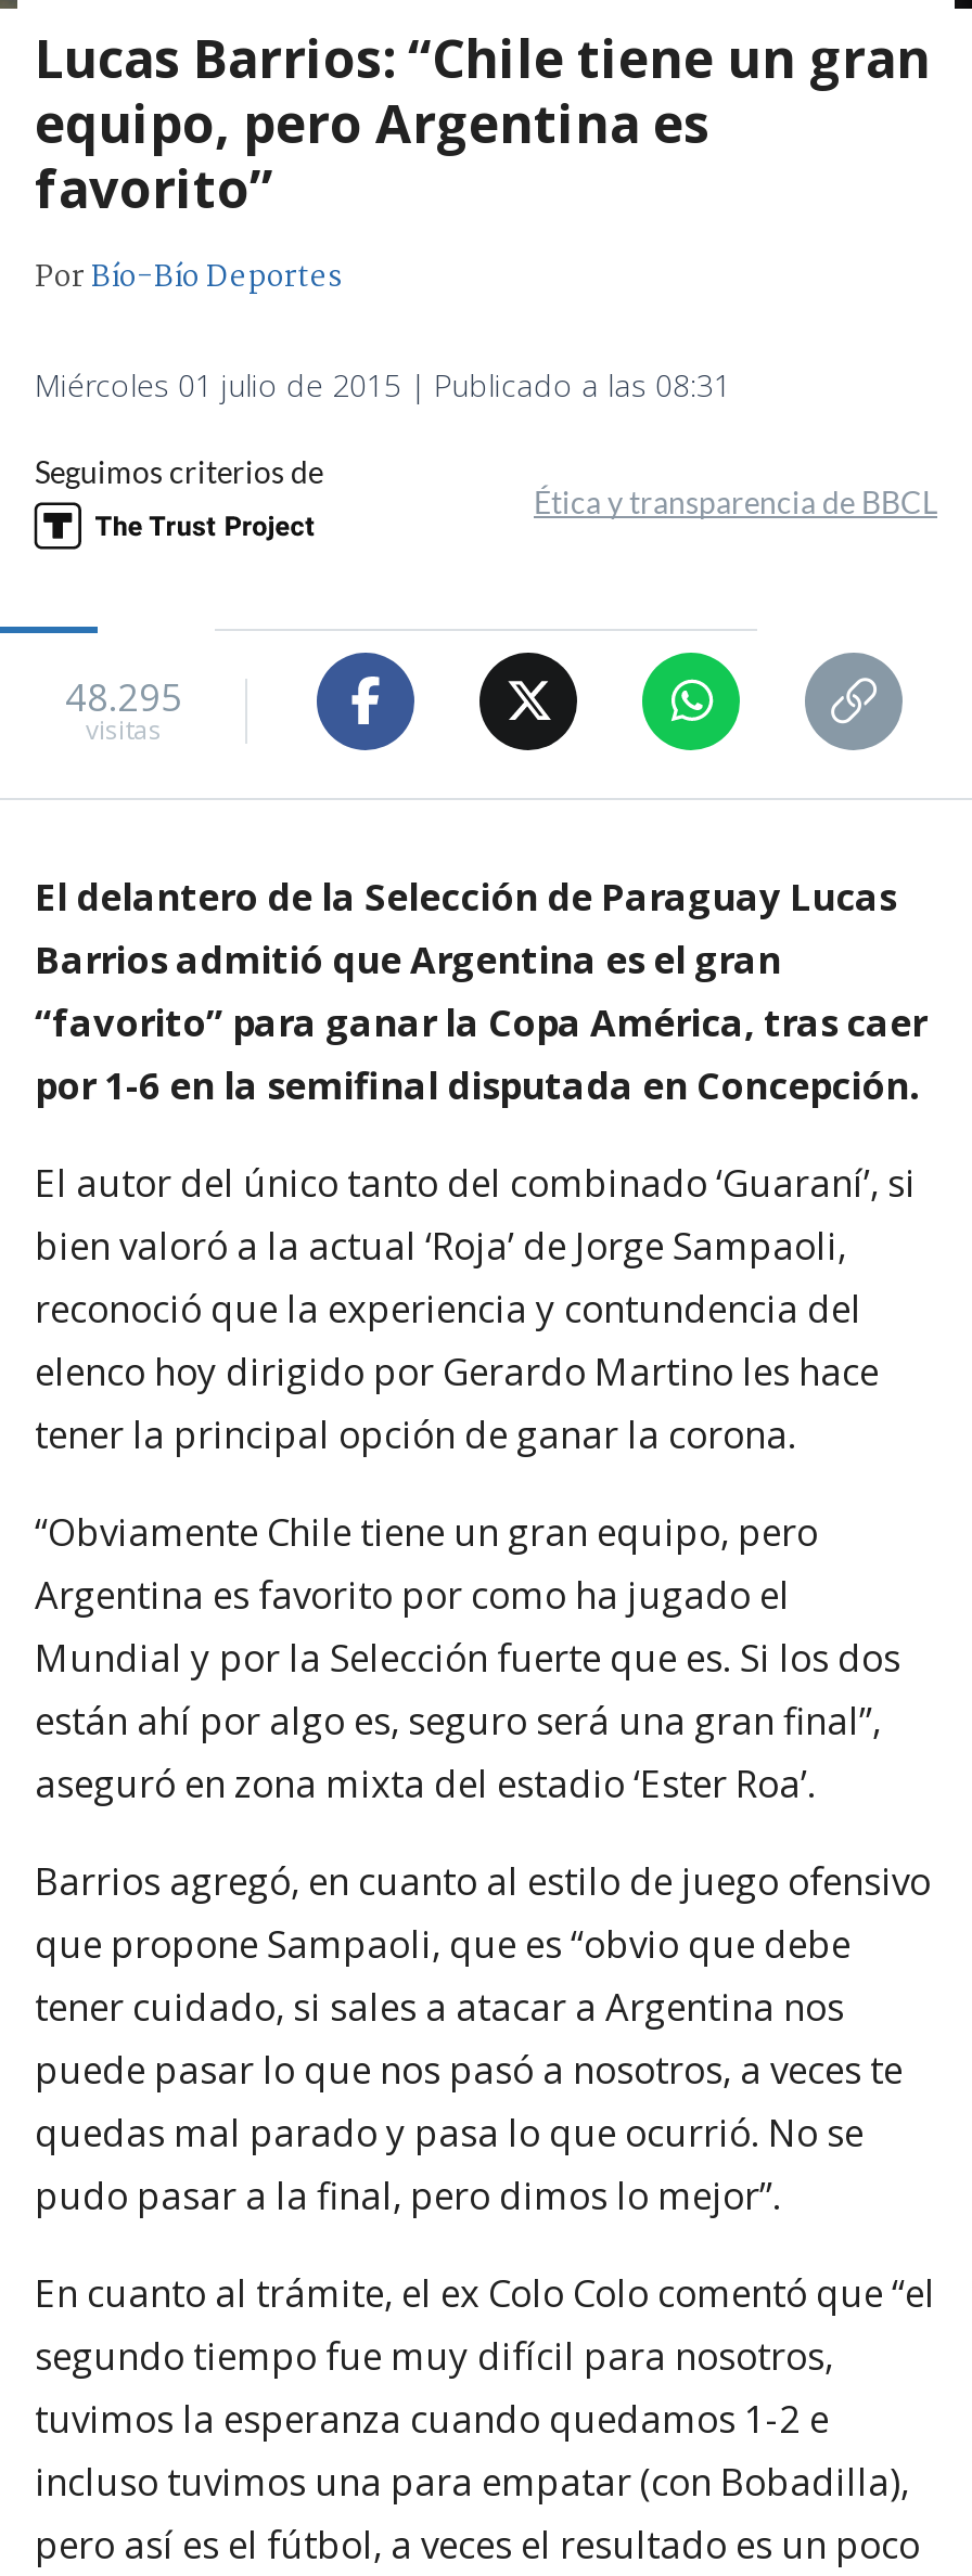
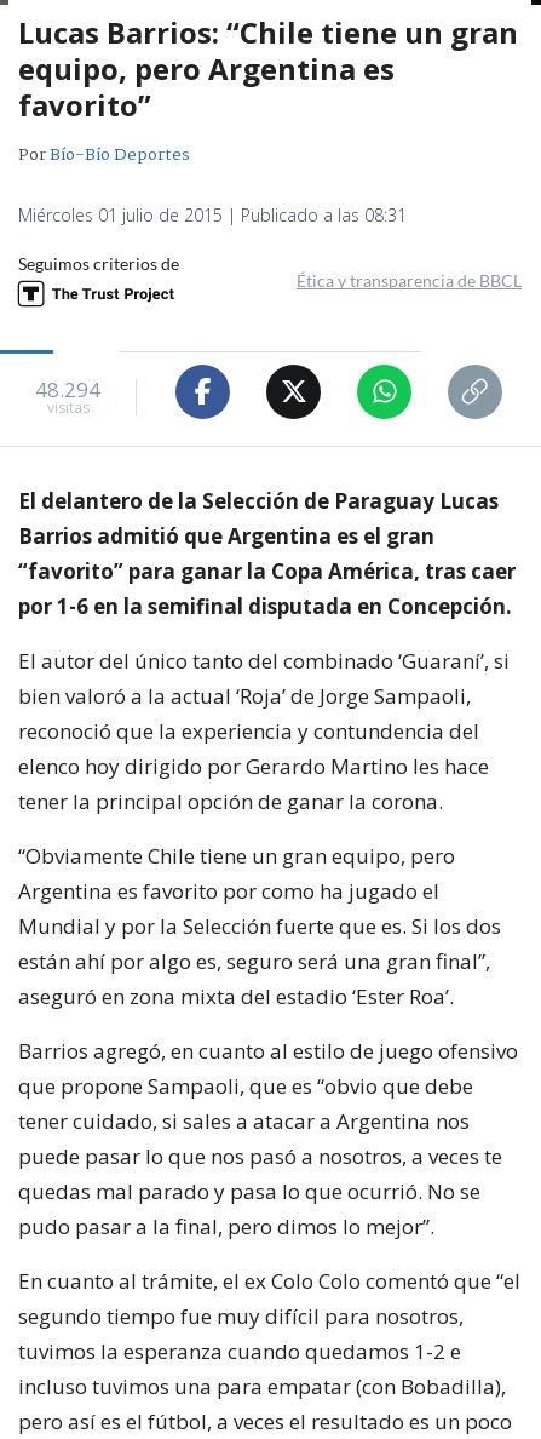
[65,673,182,723] 48.295 -> [35,376,100,404] 48.294

